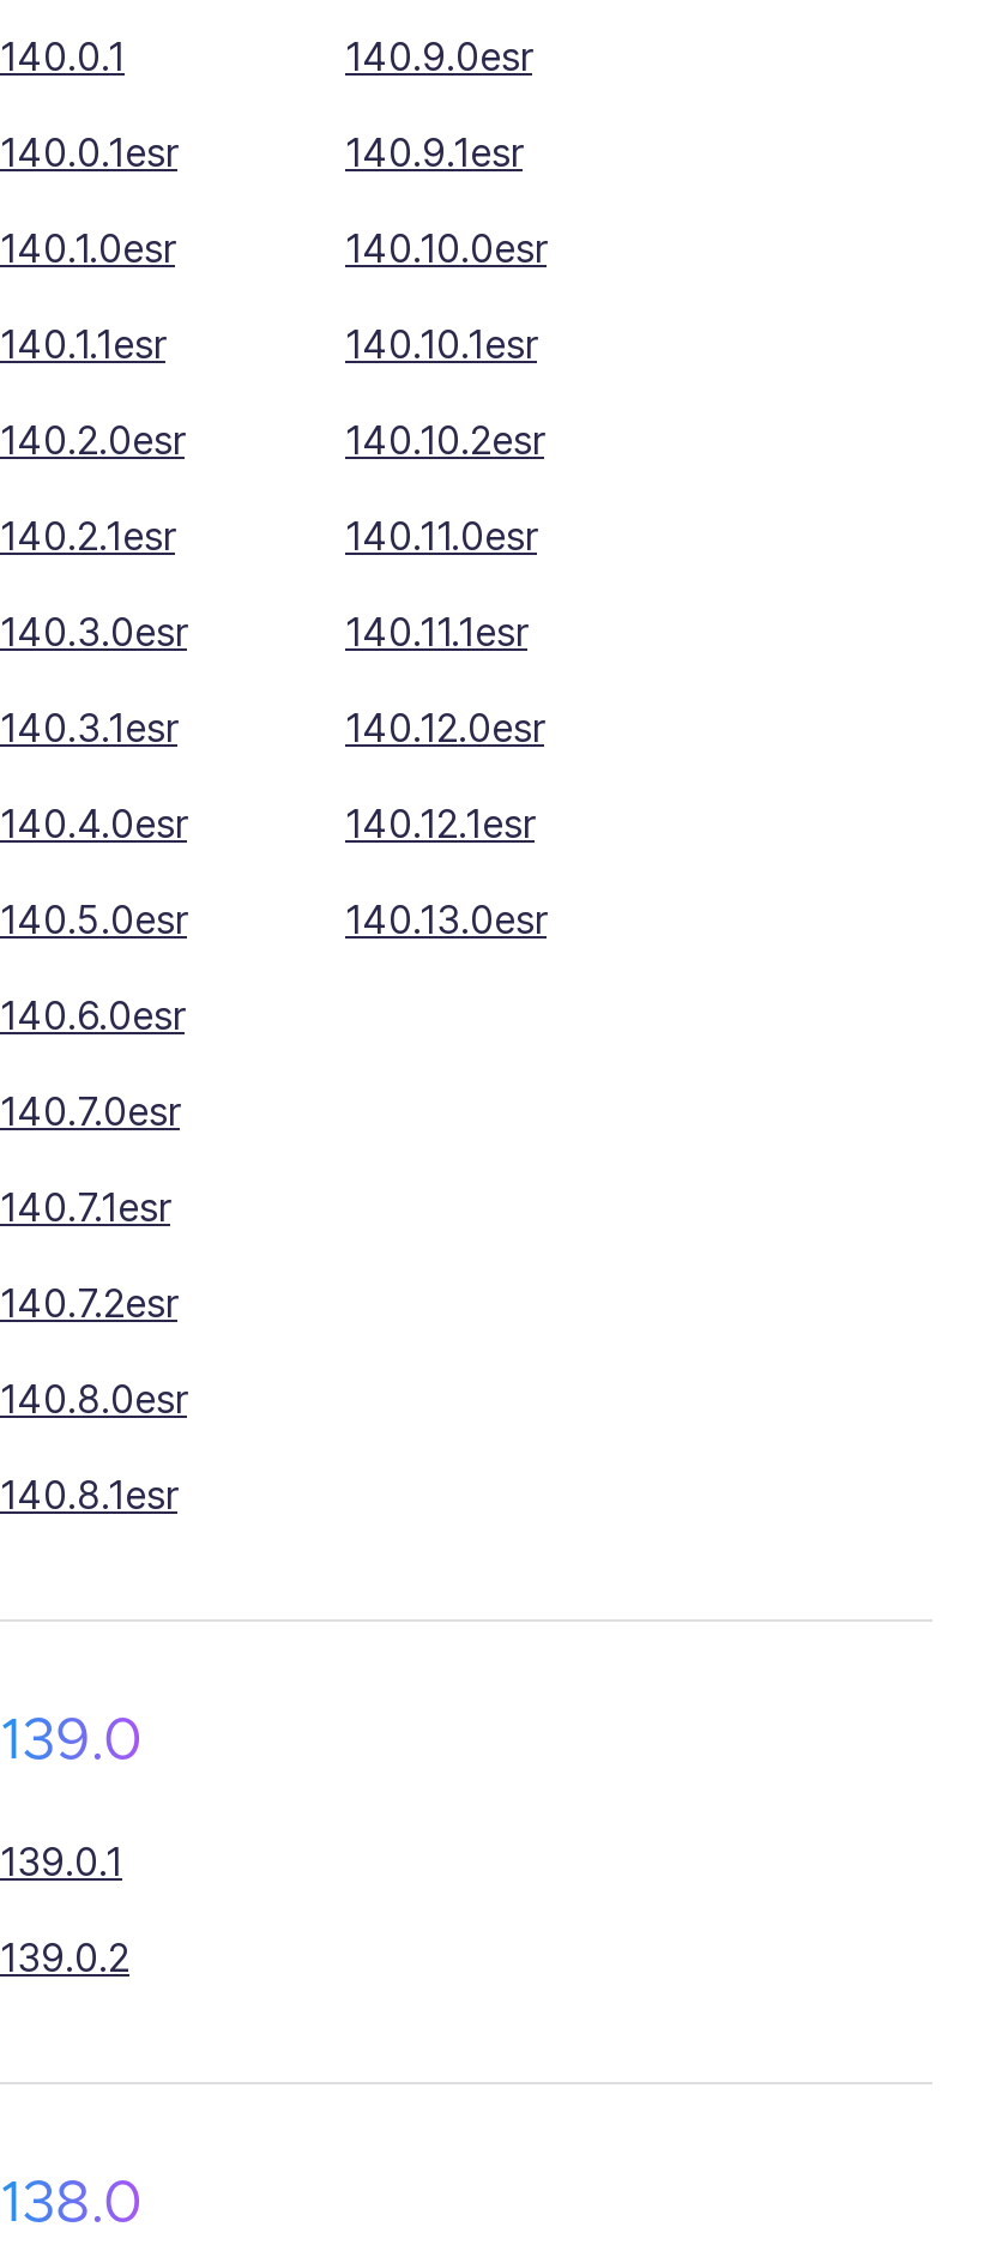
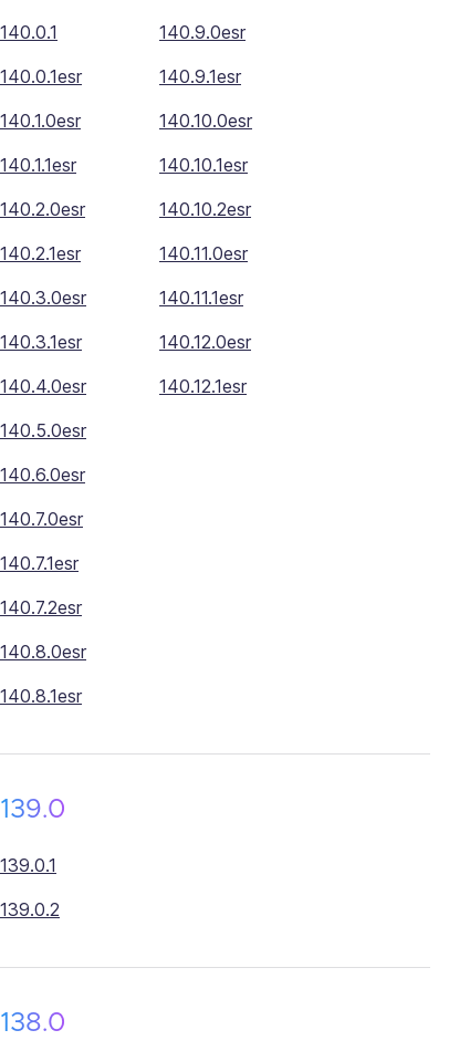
[345,895,547,943] 140.13.0esr -> none

